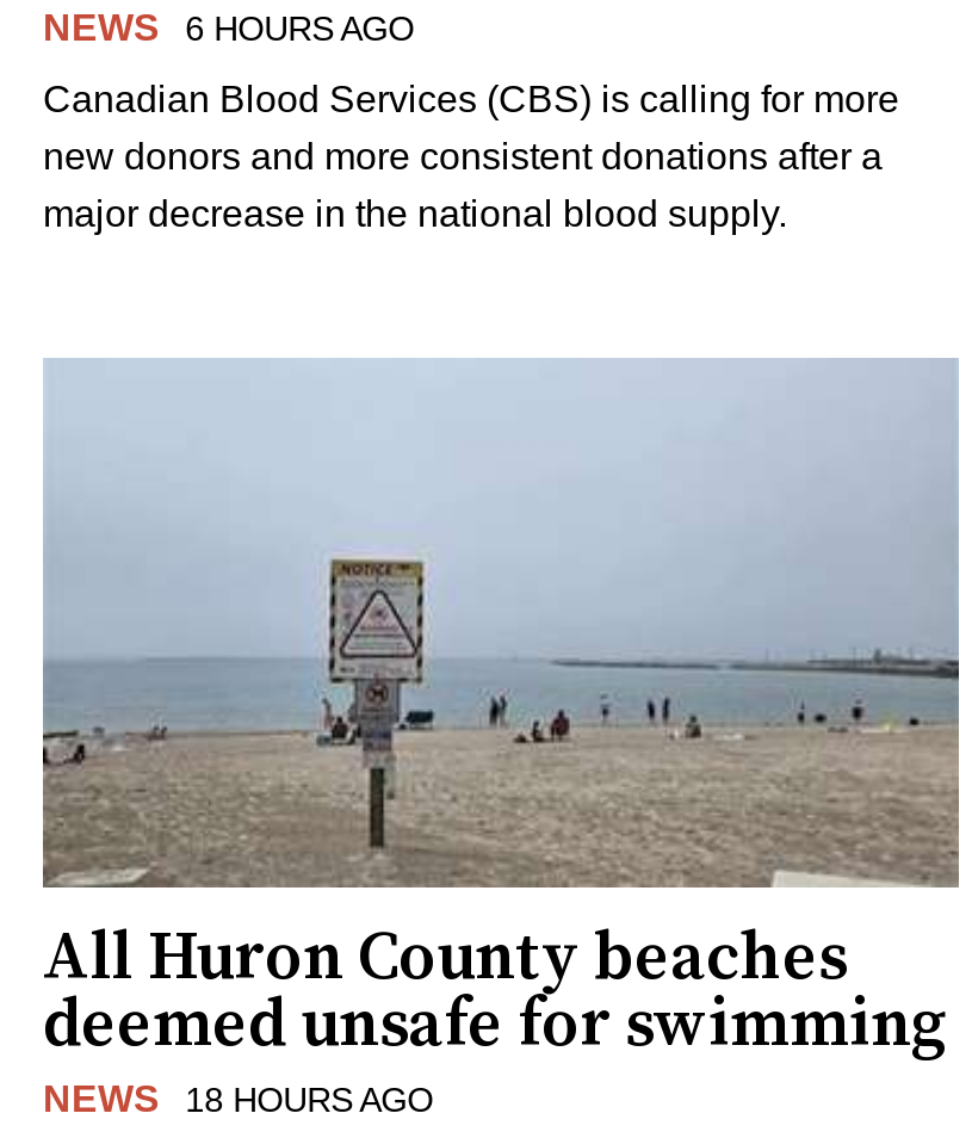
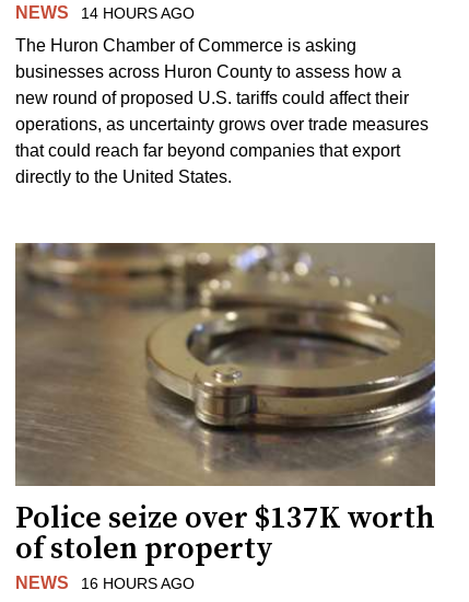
[43,6,414,47] NEWS 6 HOURS AGO -> [15,3,194,21] NEWS 14 HOURS AGO
[43,79,899,234] Canadian Blood Services (CBS) is calling for more | new donors and more consistent donations after a | major decrease in the national blood supply. -> [15,36,429,186] The Huron Chamber of Commerce is asking | businesses across Huron County to assess how a | new round of proposed U.S. tariffs could affect their | operations, as uncertainty grows over trade measures | that could reach far beyond companies that export | directly to the United States.
[43,360,959,887] [image] -> [15,242,435,442] [image]
[43,916,949,1066] All Huron County beaches | deemed unsafe for swimming -> [15,499,435,568] Police seize over $137K worth | of stolen property
[43,1078,433,1119] NEWS 18 HOURS AGO -> [15,573,194,592] NEWS 16 HOURS AGO

